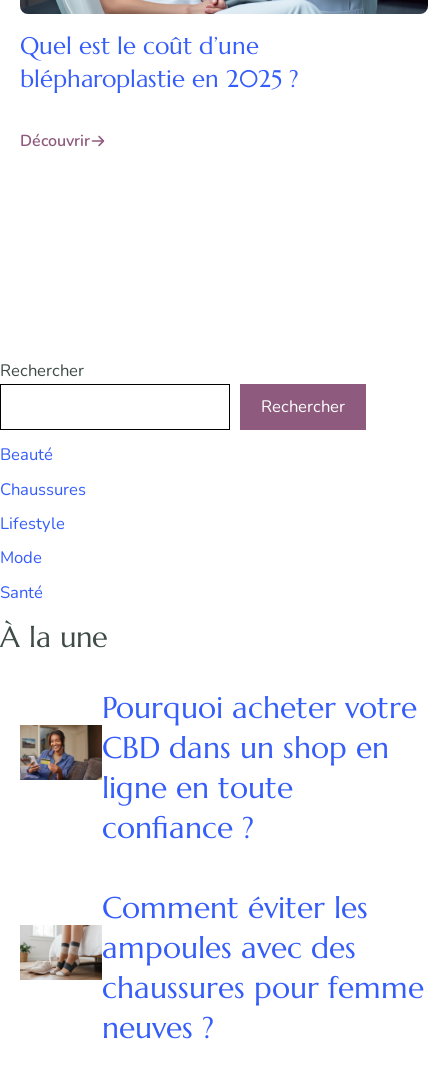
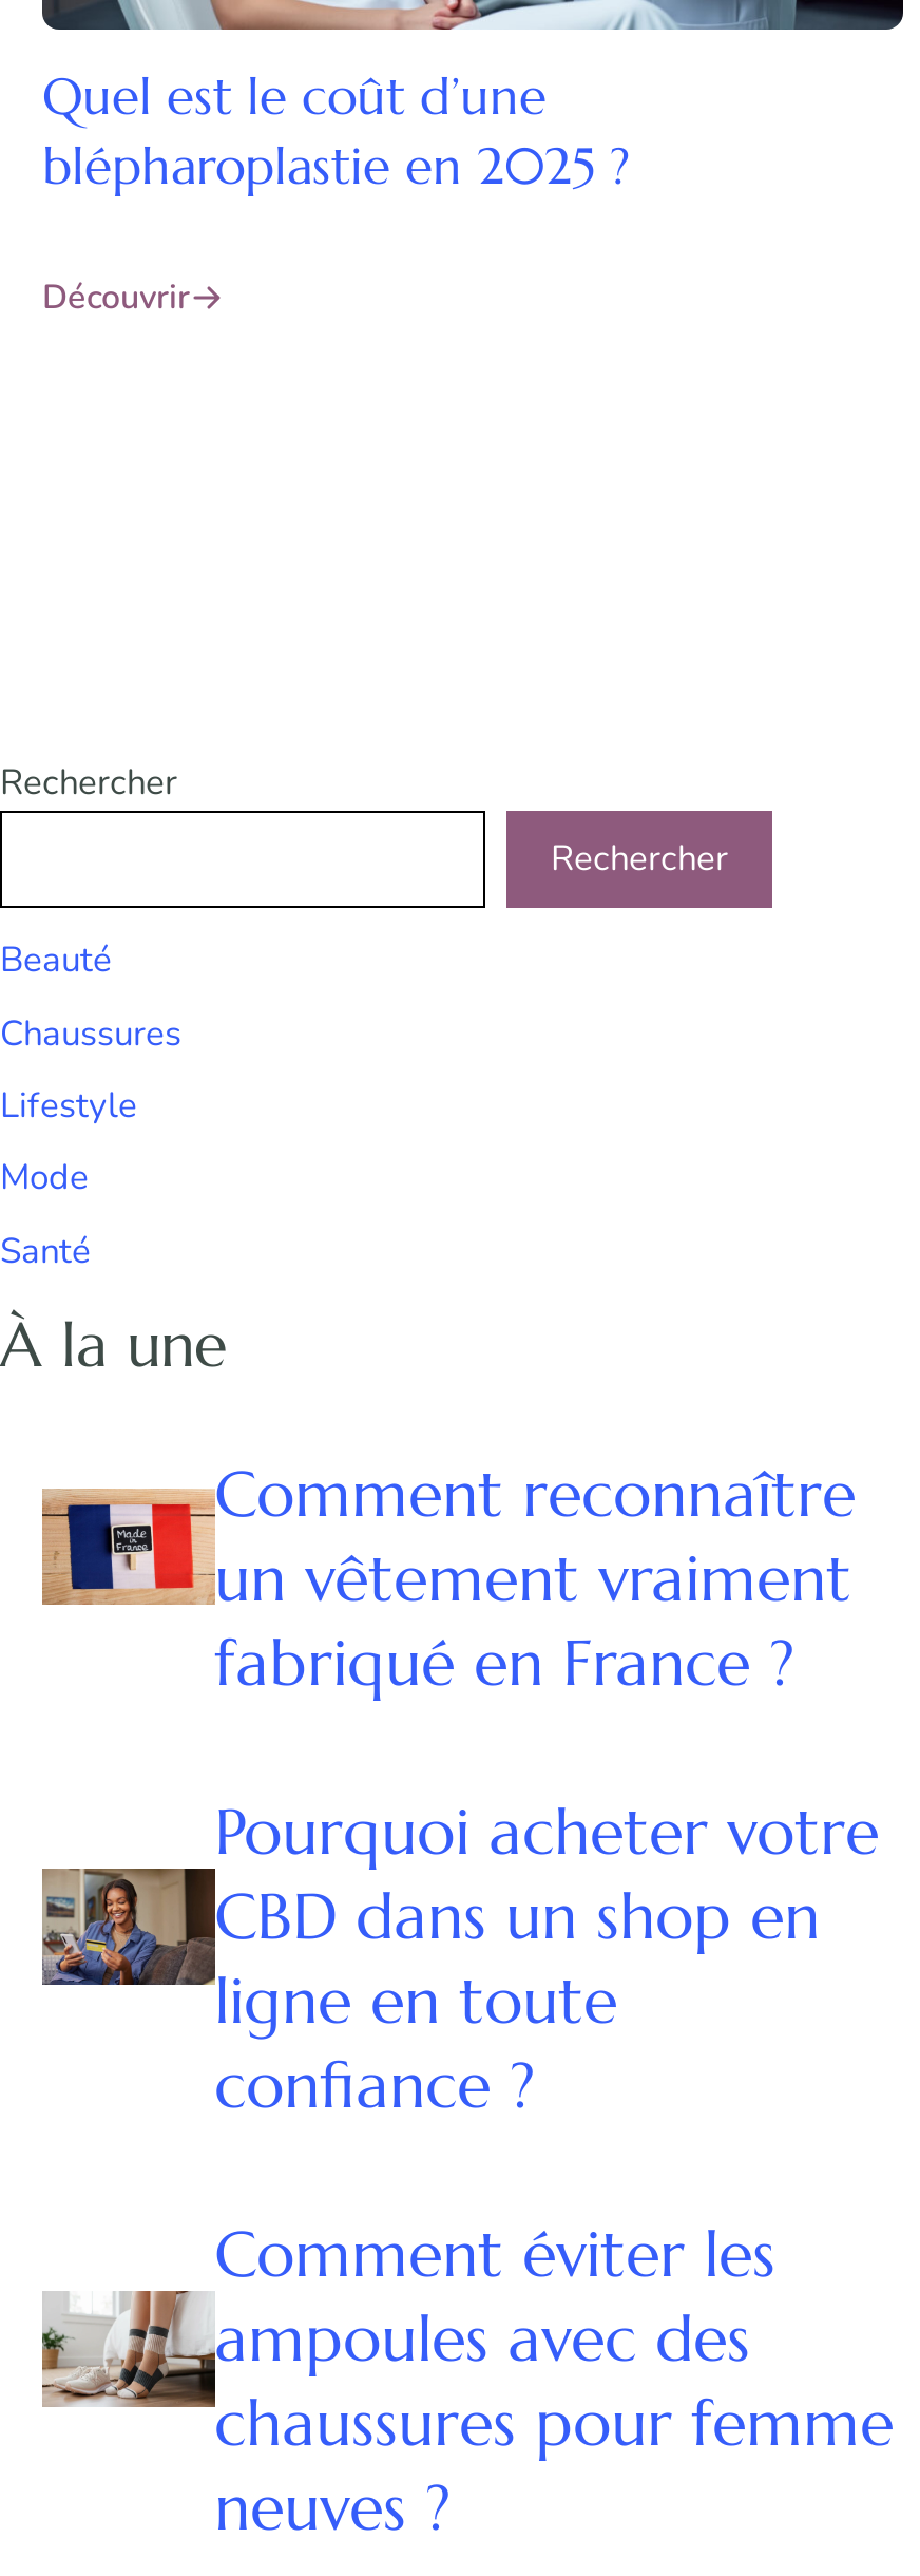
none -> [40,1454,856,1701] [image] | Comment reconnaître | un vêtement vraiment | fabriqué en France ?

